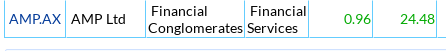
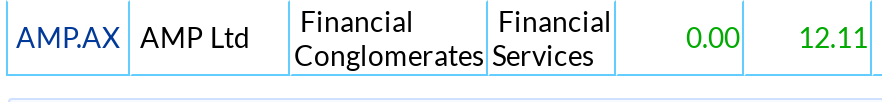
[341,10,371,27] 0.96 -> [680,20,740,54] 0.00
[397,10,435,27] 24.48 -> [792,20,868,54] 12.11

